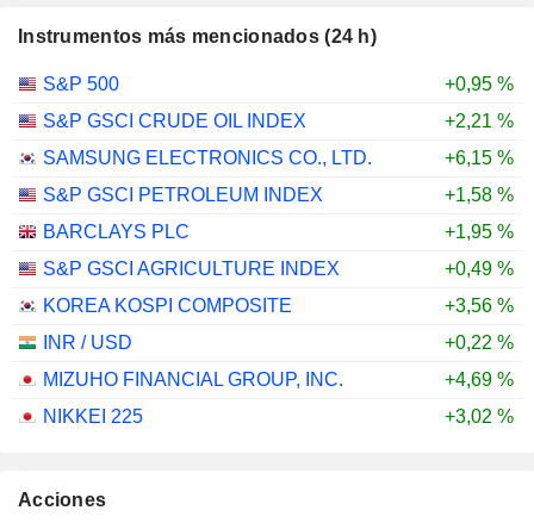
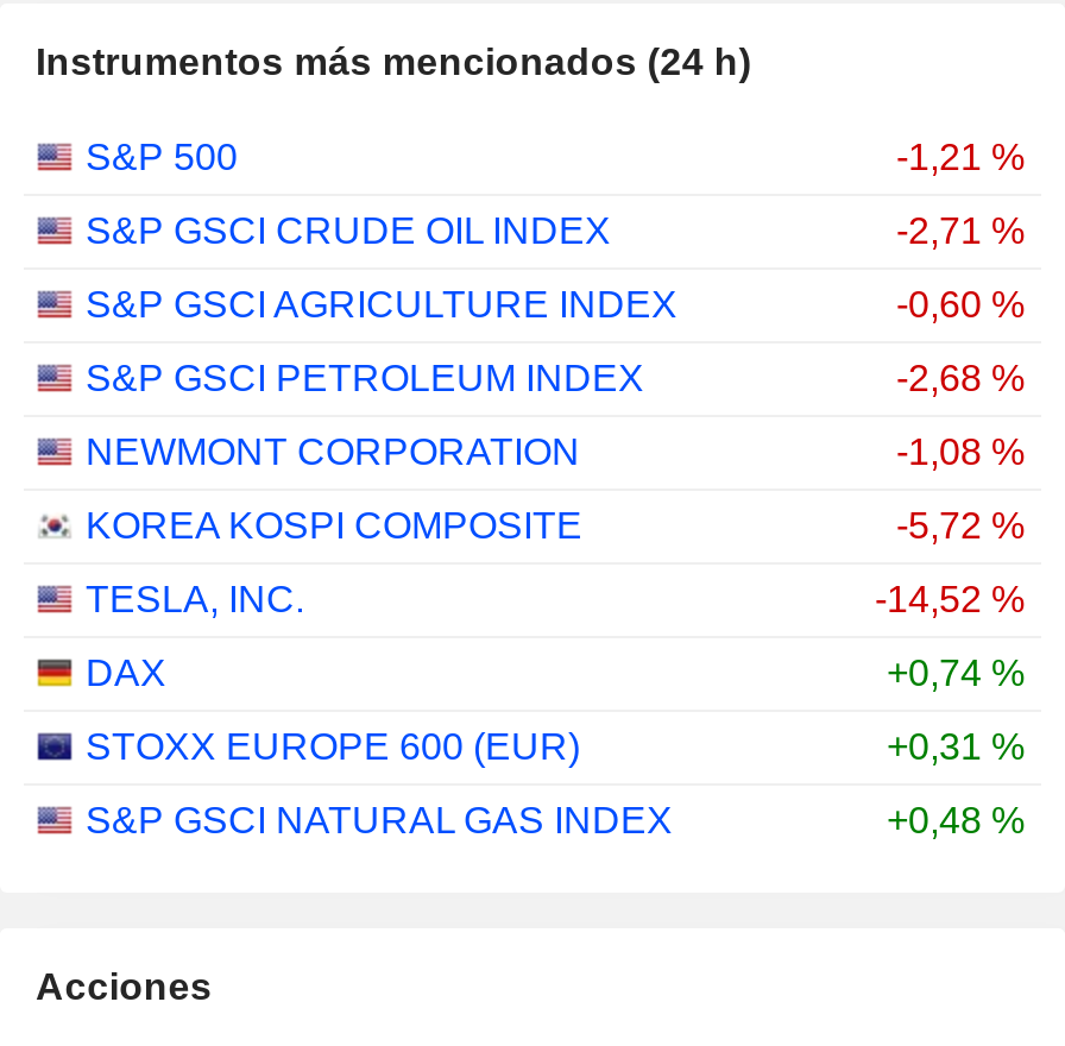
[445,74,514,94] +0,95 % -> [896,137,1025,178] -1,21 %
[445,111,514,131] +2,21 % -> [896,211,1025,251] -2,71 %
[43,148,514,168] SAMSUNG ELECTRONICS CO., LTD. | +6,15 % -> [896,285,1025,325] -0,60 %
[43,185,514,279] +1,58 % | BARCLAYS PLC | +1,95 % | +0,49 % -> [86,358,1025,472] -2,68 % | NEWMONT CORPORATION | -1,08 %
moved [43,259,340,279] -> [86,285,678,325]: S&P GSCI AGRICULTURE INDEX
[43,296,514,427] +3,56 % | INR / USD | +0,22 % | MIZUHO FINANCIAL GROUP, INC. | +4,69 % | NIKKEI 225 | +3,02 % -> [86,506,1025,841] -5,72 % | TESLA, INC. | -14,52 % | DAX | +0,74 % | STOXX EUROPE 600 (EUR) | +0,31 % | S&P GSCI NATURAL GAS INDEX | +0,48 %
moved [43,296,292,316] -> [86,506,582,546]: KOREA KOSPI COMPOSITE

